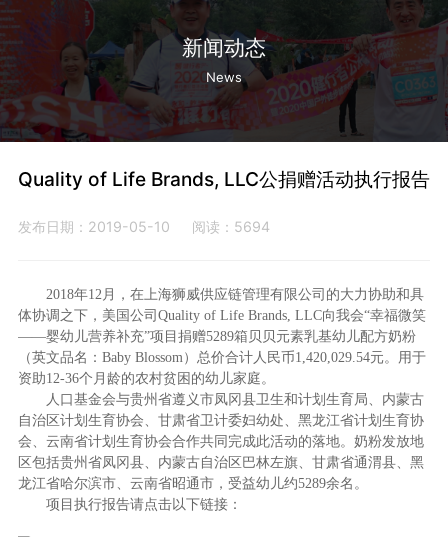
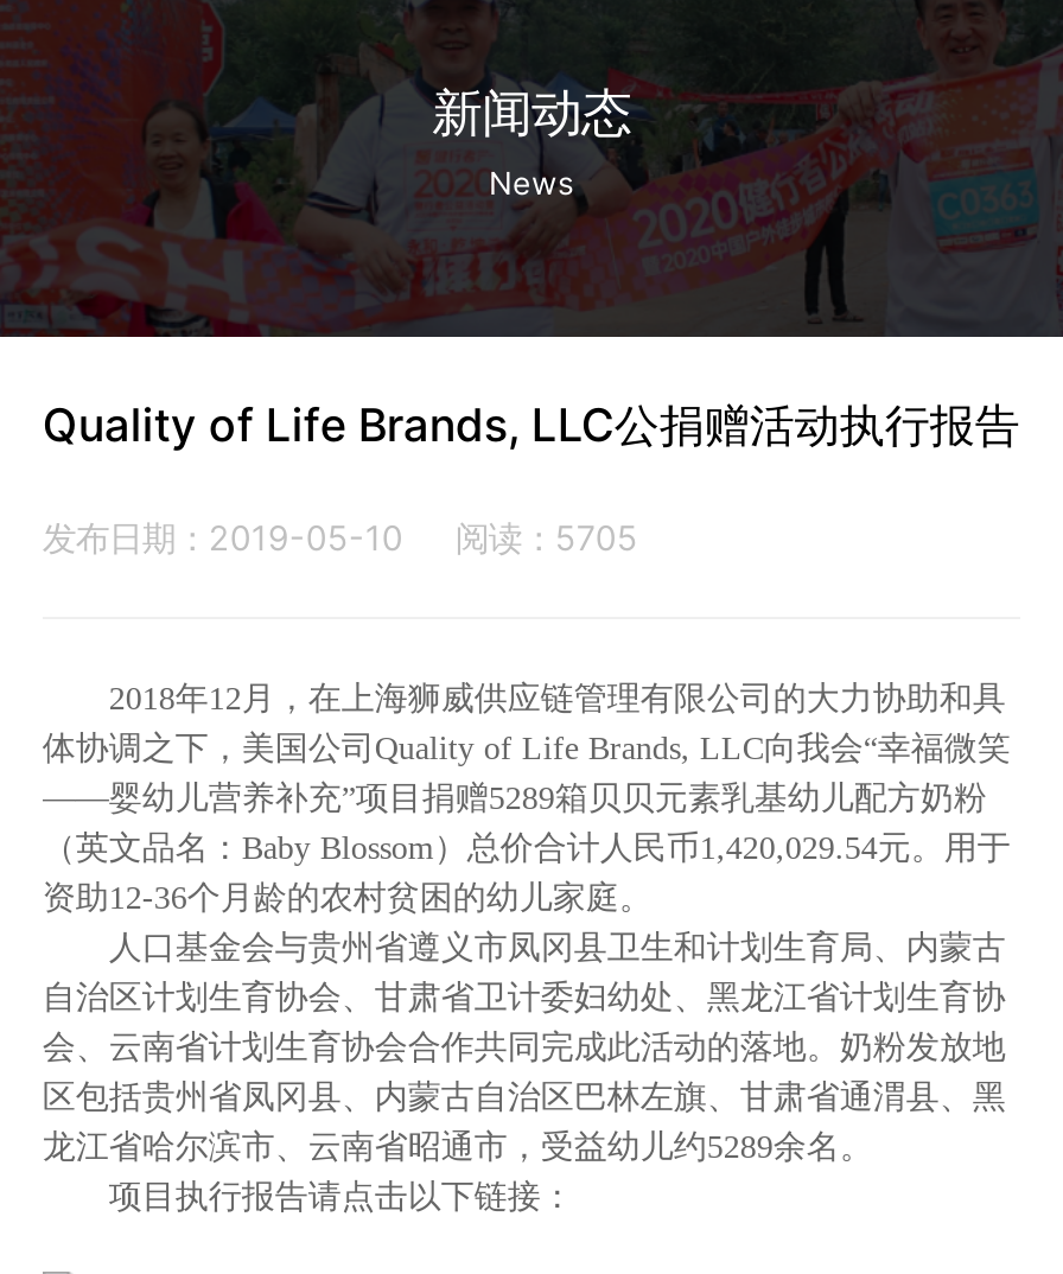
[18,218,270,235] 发布日期：2019-05-10 阅读：5694 -> [42,516,638,557] 发布日期：2019-05-10 阅读：5705

